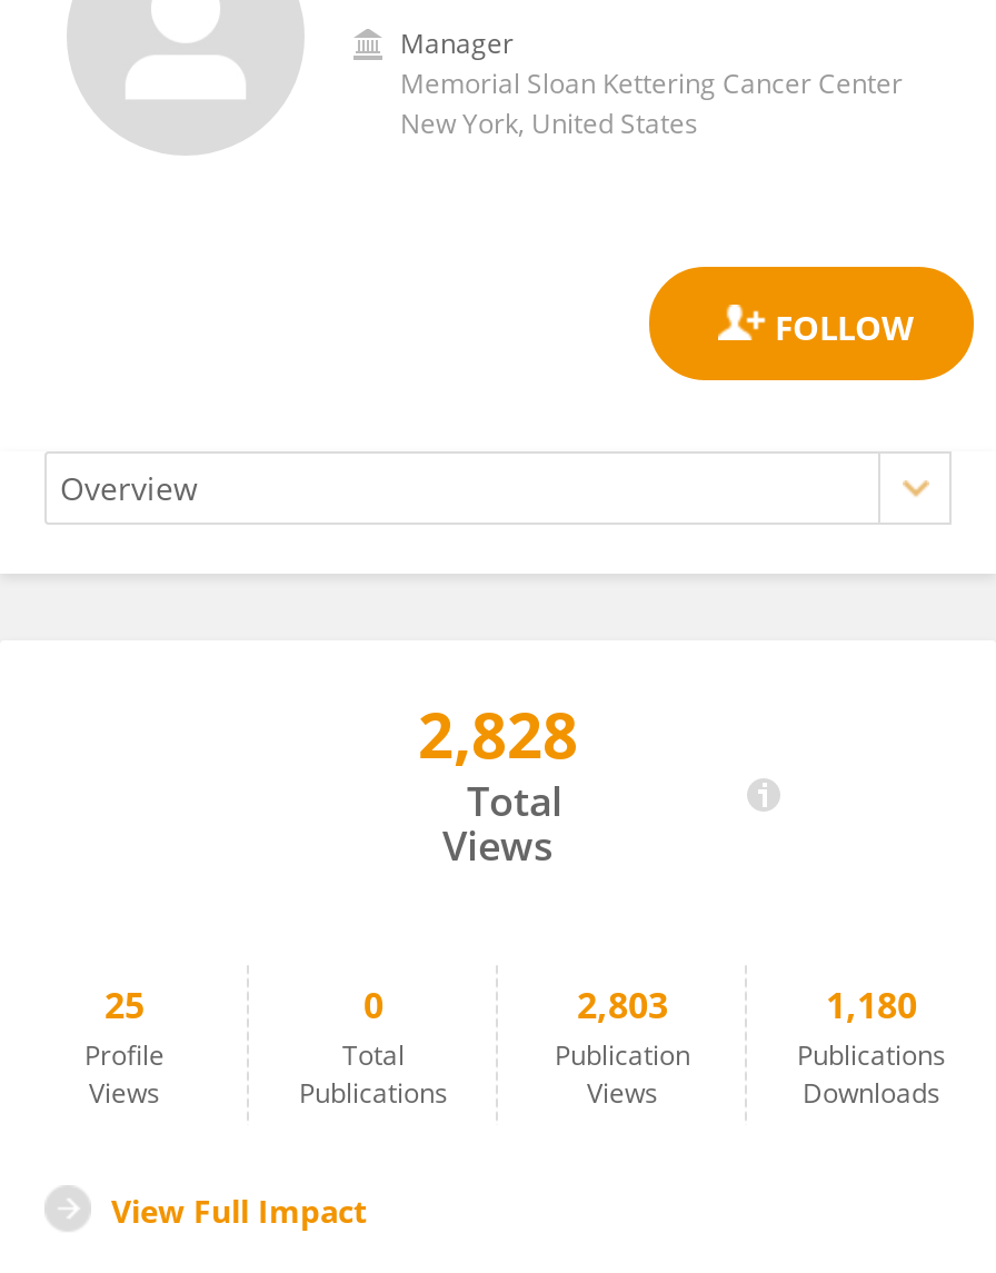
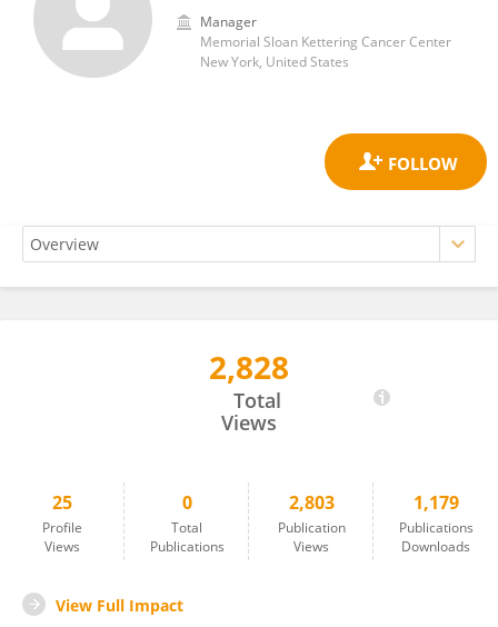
[826,981,917,1030] 1,180 -> [413,490,459,515] 1,179

